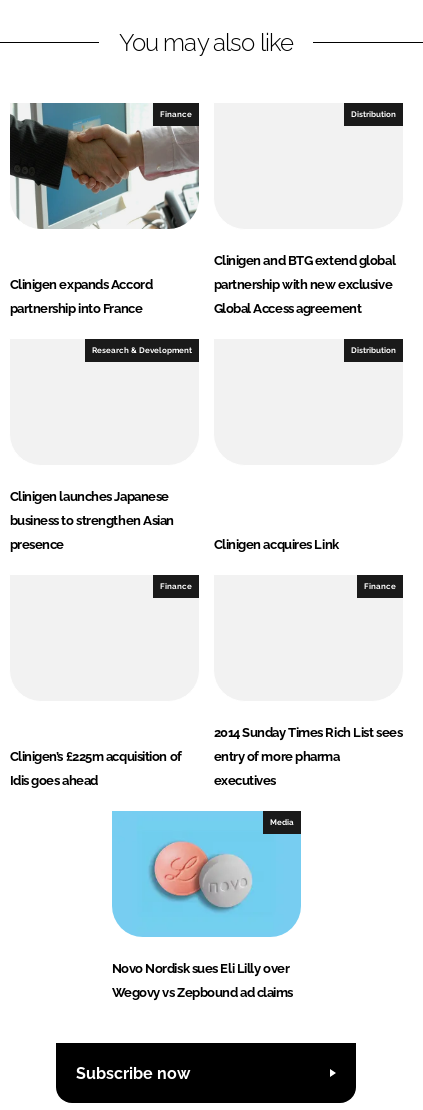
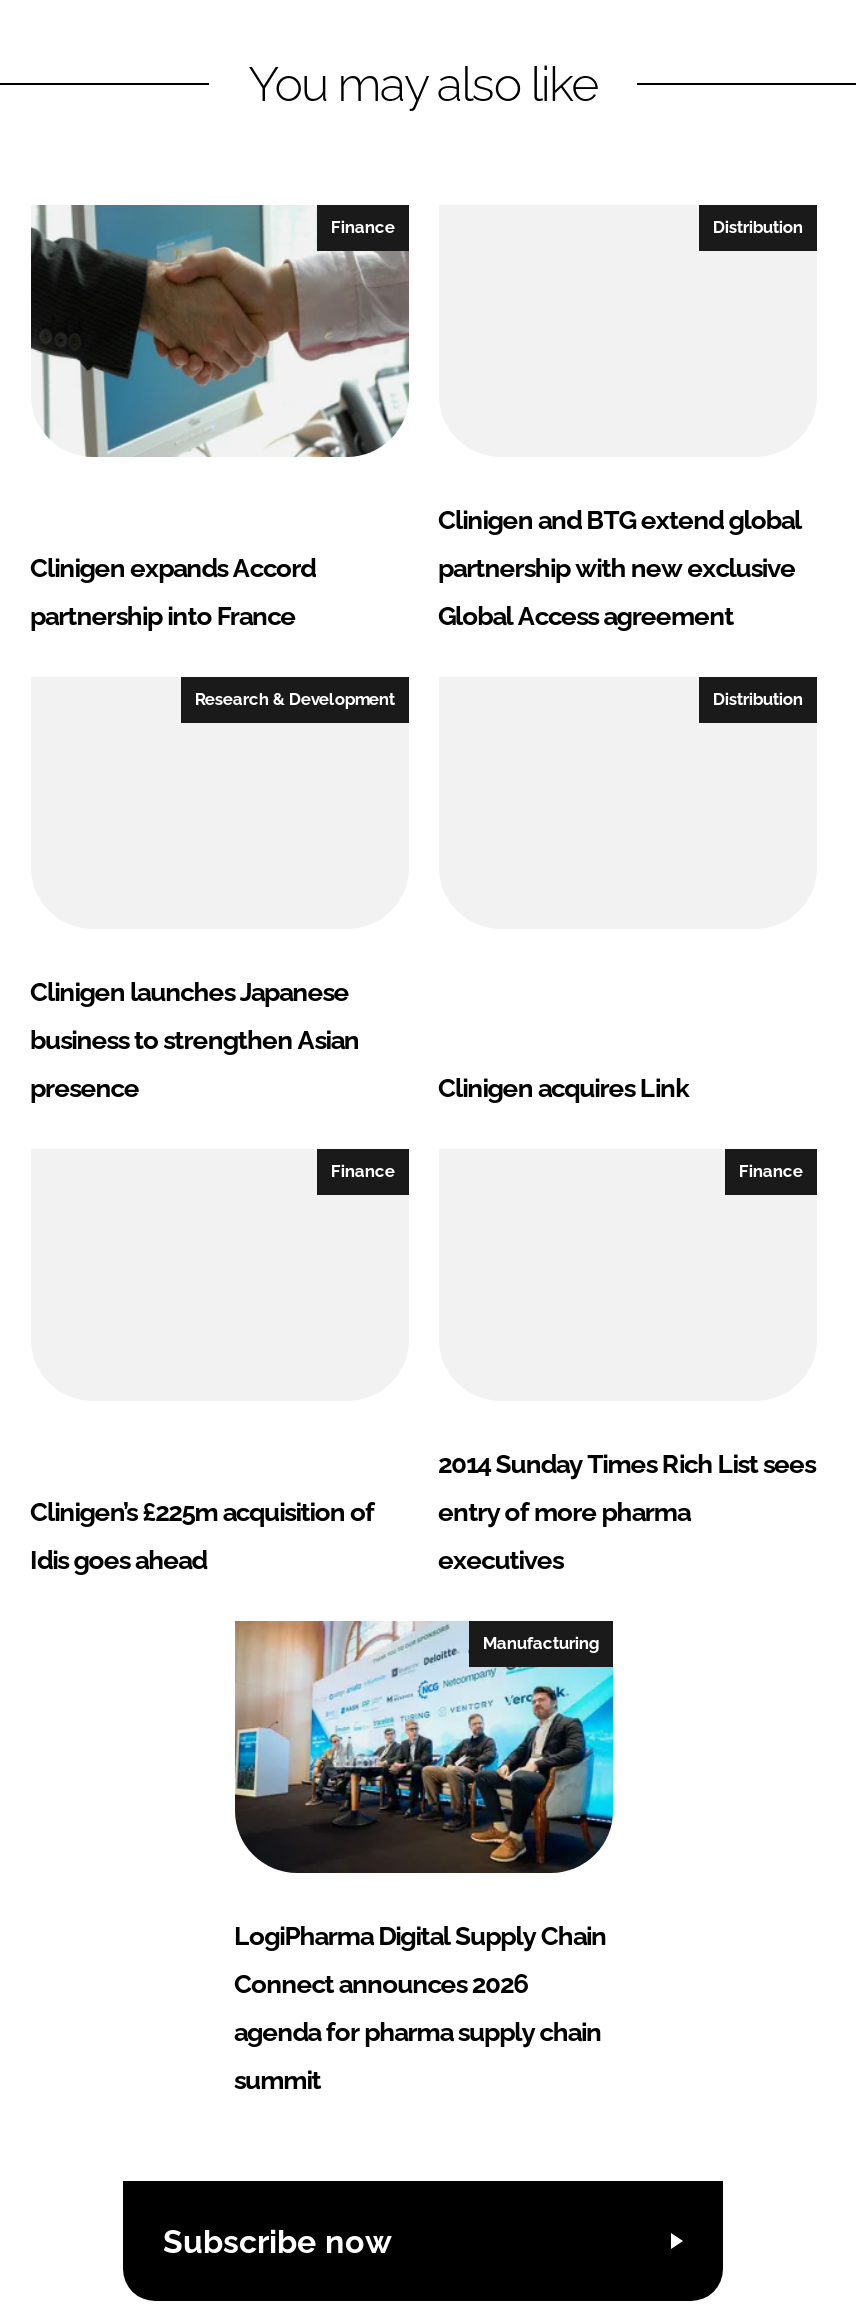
[111,810,300,906] [image] | Media -> [233,1621,613,1875] [image] | Manufacturing
[111,961,293,1000] Novo Nordisk sues Eli Lilly over | Wegovy vs Zepbound ad claims -> [234,1921,606,2095] LogiPharma Digital Supply Chain | Connect announces 2026 | agenda for pharma supply chain | summit

